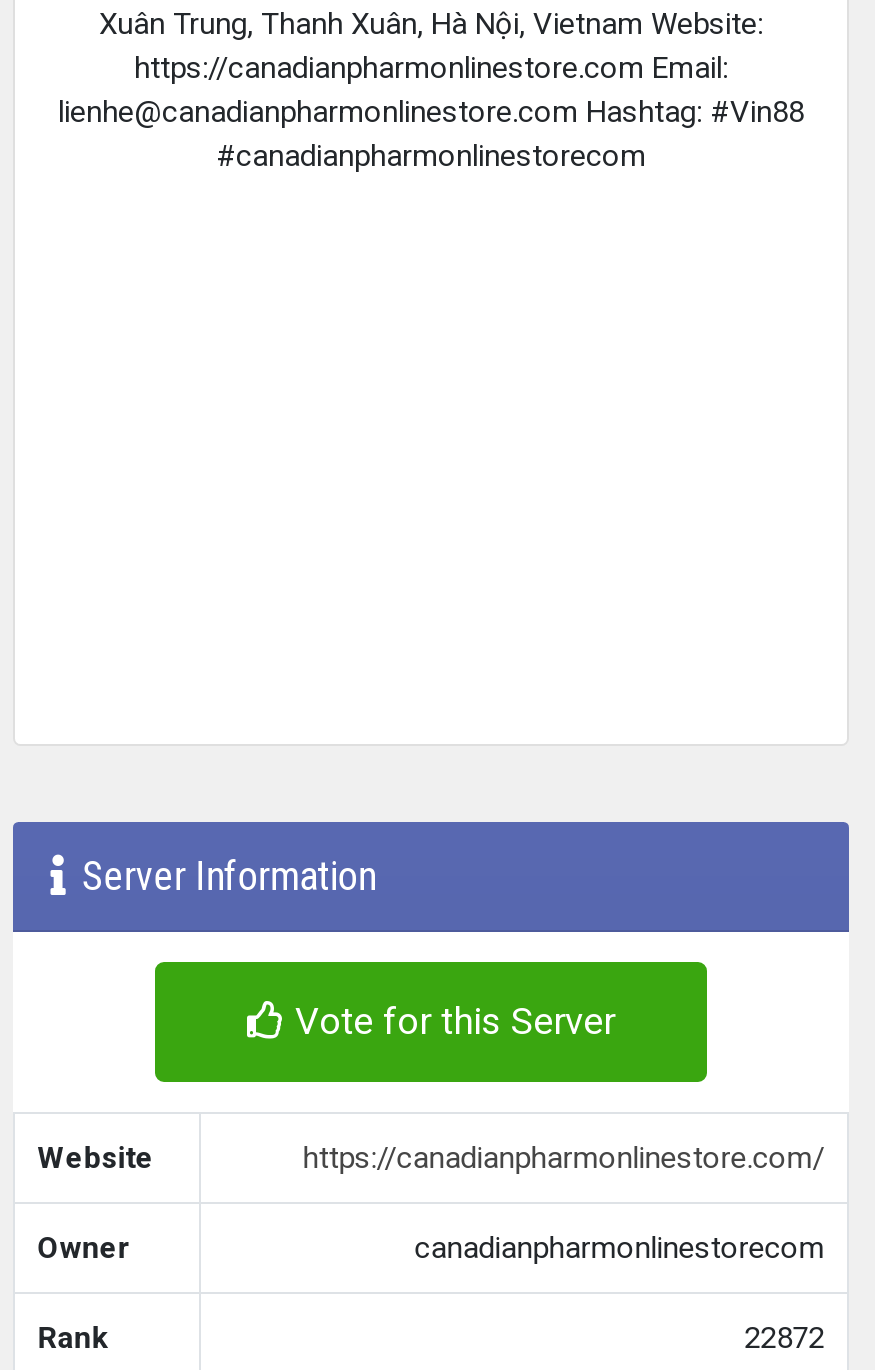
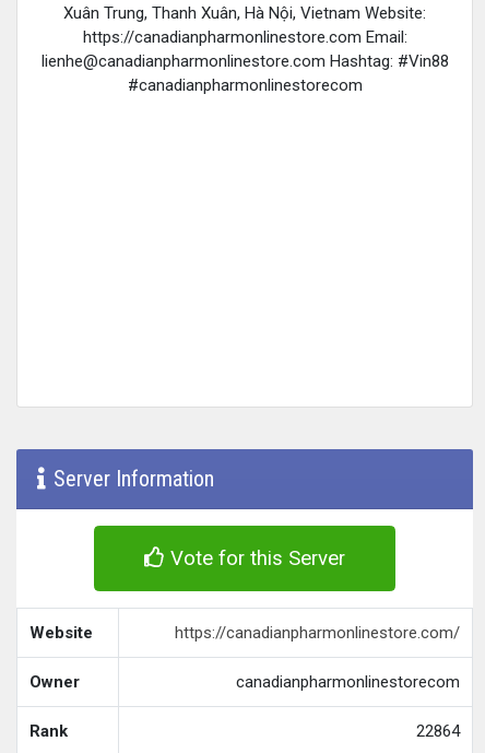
[745,1320,825,1356] 22872 -> [416,721,460,741] 22864

